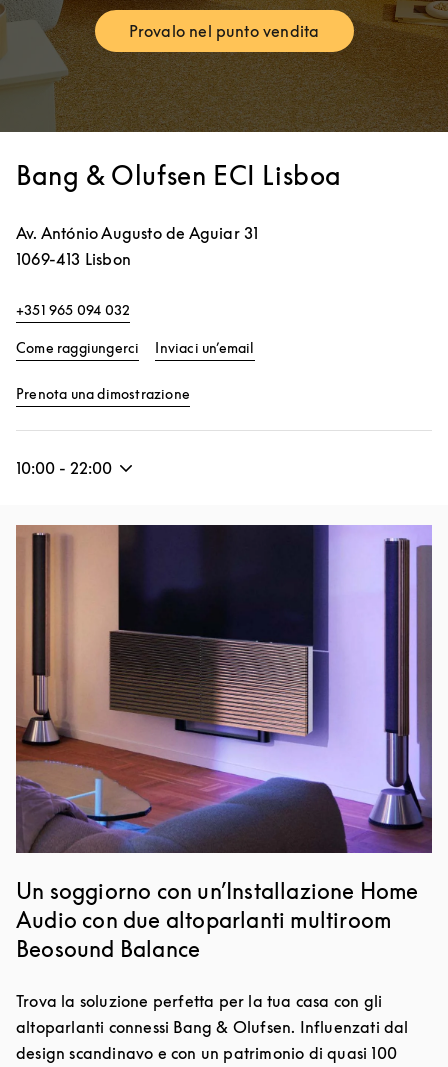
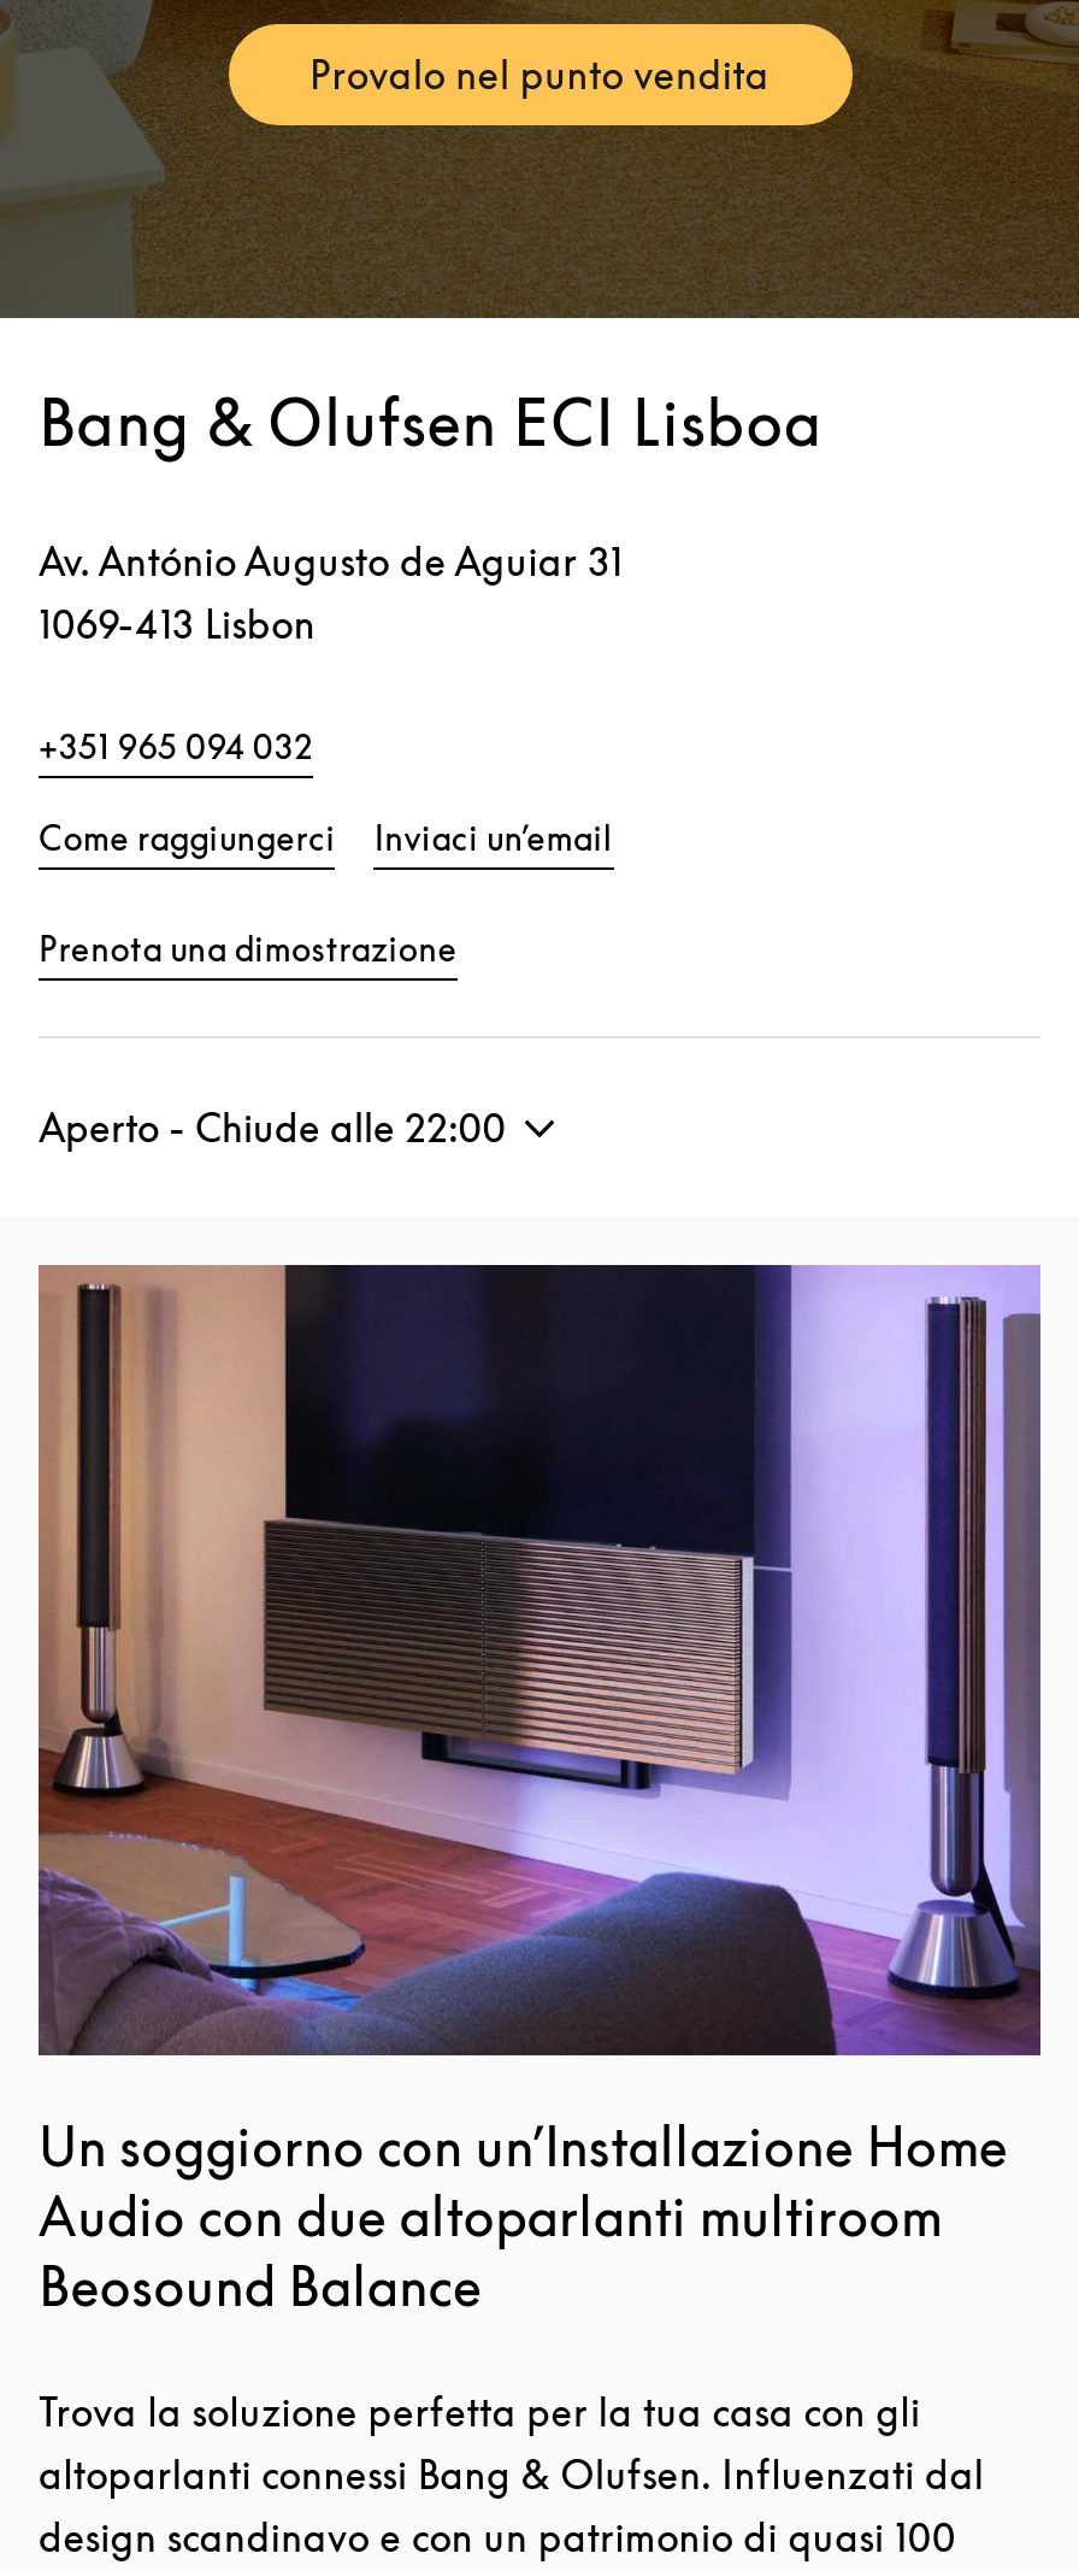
[16,458,112,478] 10:00 - 22:00 -> [39,1104,506,1152] Aperto - Chiude alle 22:00

